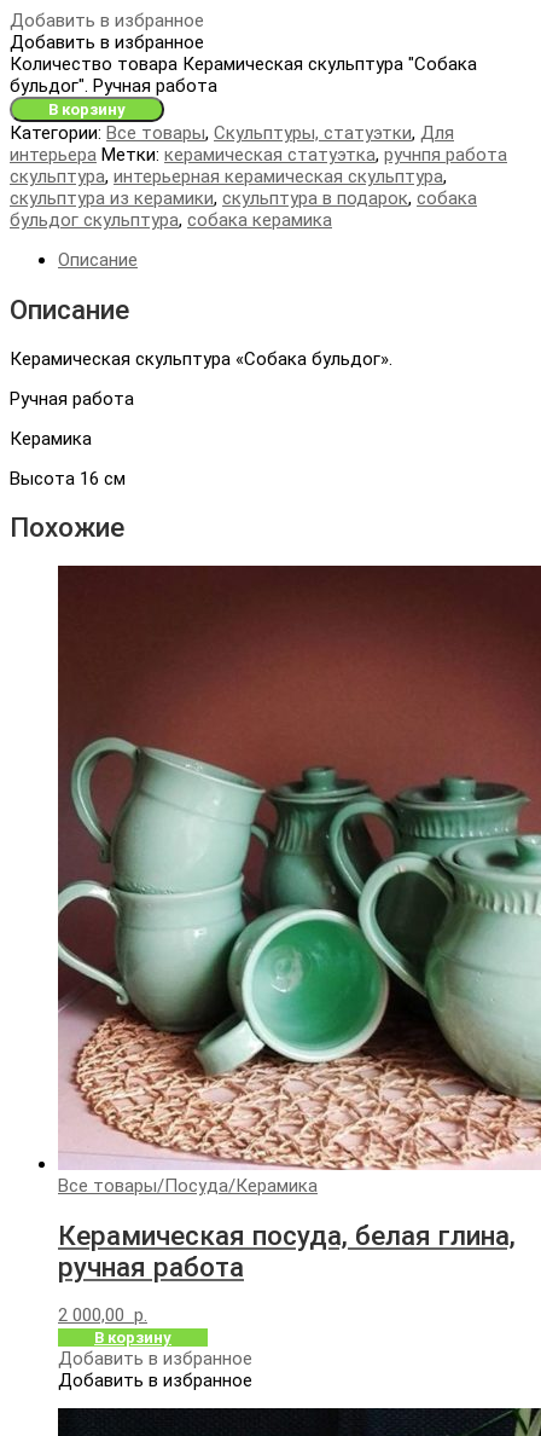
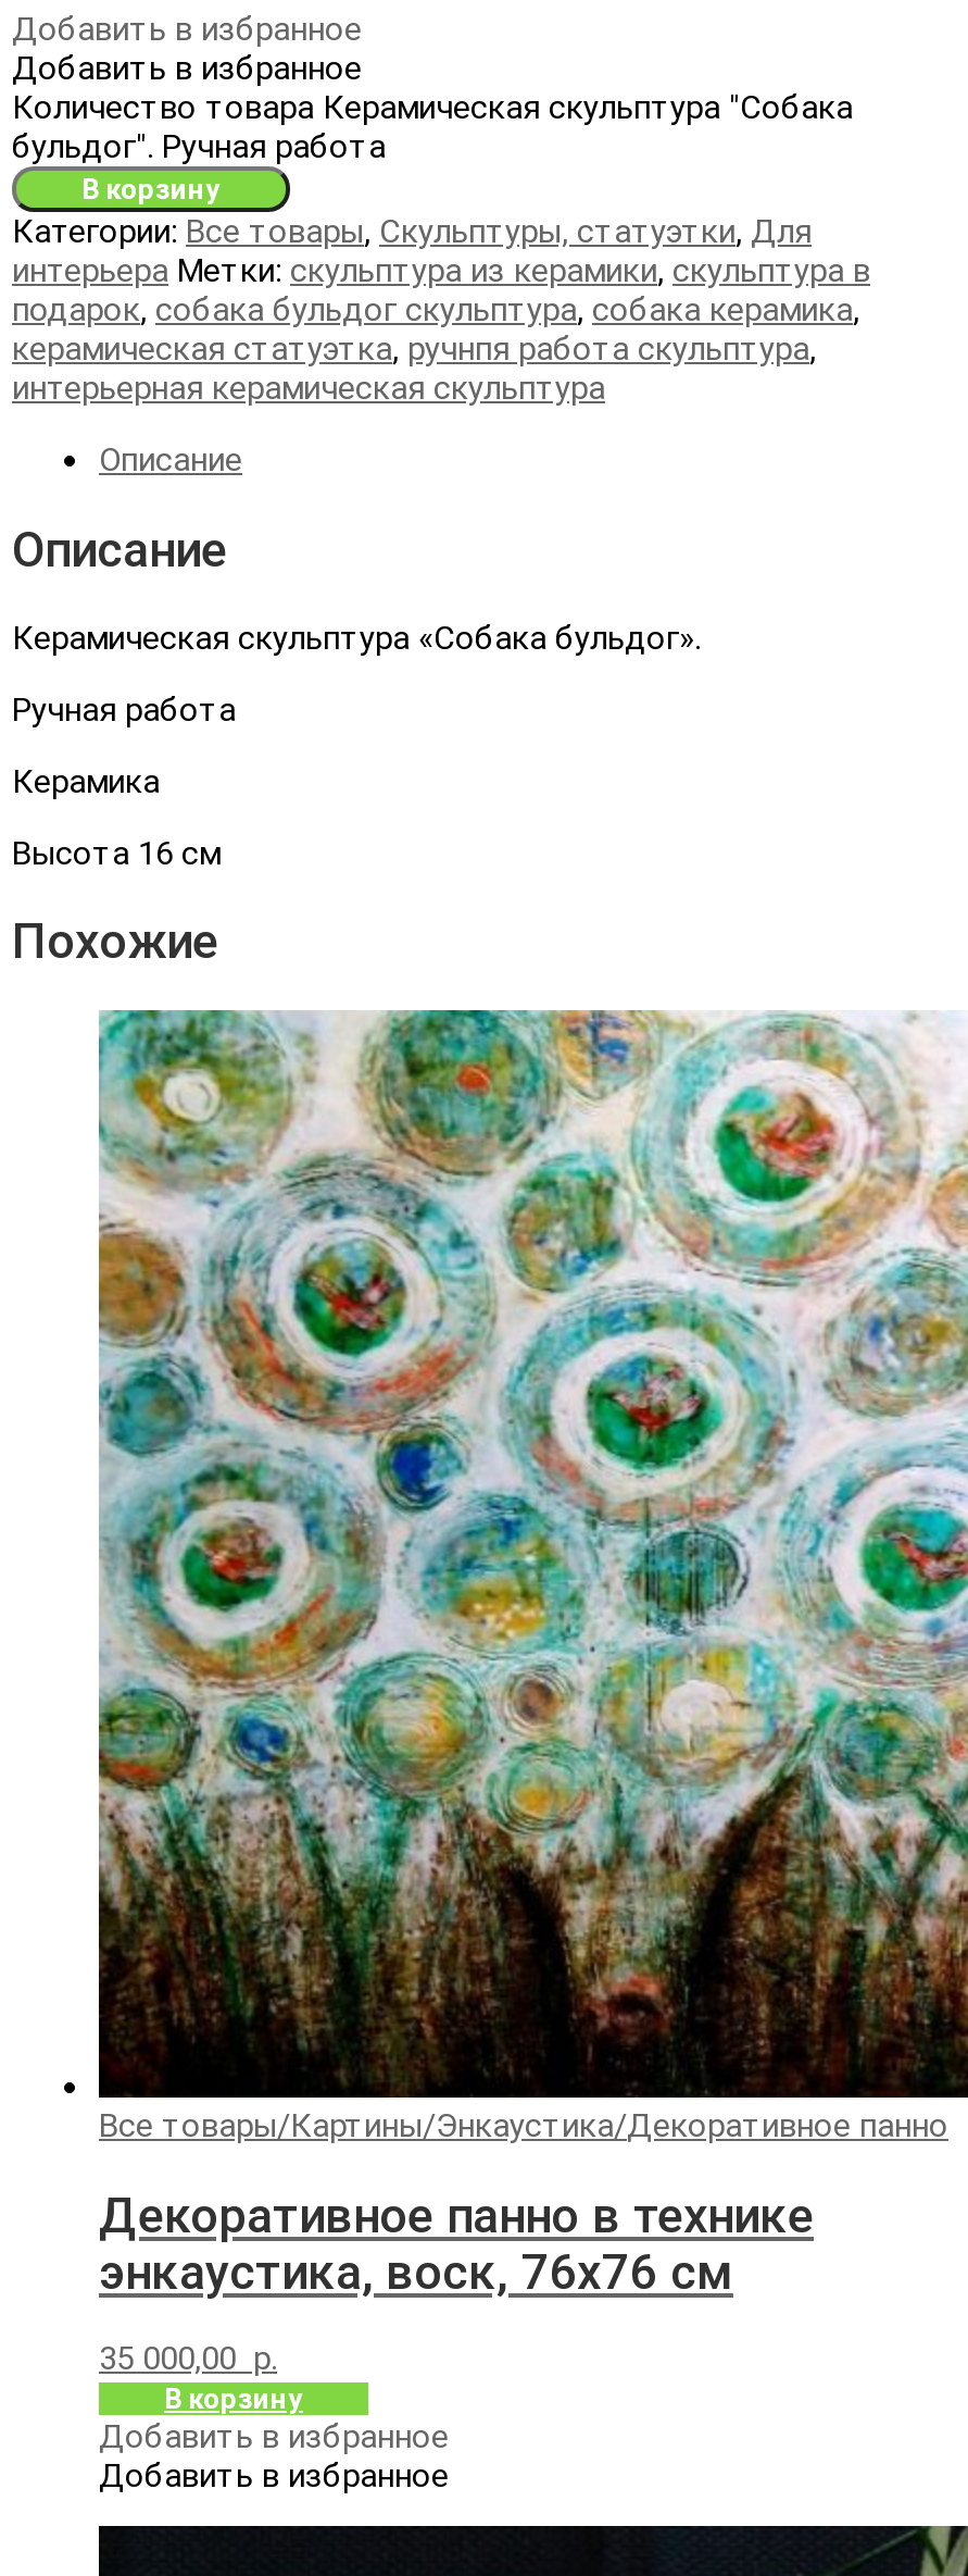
[10,144,507,231] интерьера Метки: керамическая статуэтка, ручнпя работа | скульптура, интерьерная керамическая скульптура, | скульптура из керамики, скульптура в подарок, собака | бульдог скульптура, собака керамика -> [12,252,870,409] интерьера Метки: скульптура из керамики, скульптура в | подарок, собака бульдог скульптура, собака керамика, | керамическая статуэтка, ручнпя работа скульптура, | интерьерная керамическая скульптура
[57,564,537,1197] [image] | Все товары/Посуда/Керамика -> [97,1008,961,2146] [image] | Все товары/Картины/Энкаустика/Декоративное панно
[58,1219,516,1282] Керамическая посуда, белая глина, | ручная работа -> [99,2186,814,2299] Декоративное панно в технике | энкаустика, воск, 76х76 см
[58,1305,147,1326] 2 000,00 р. -> [99,2340,277,2379] 35 000,00 р.

